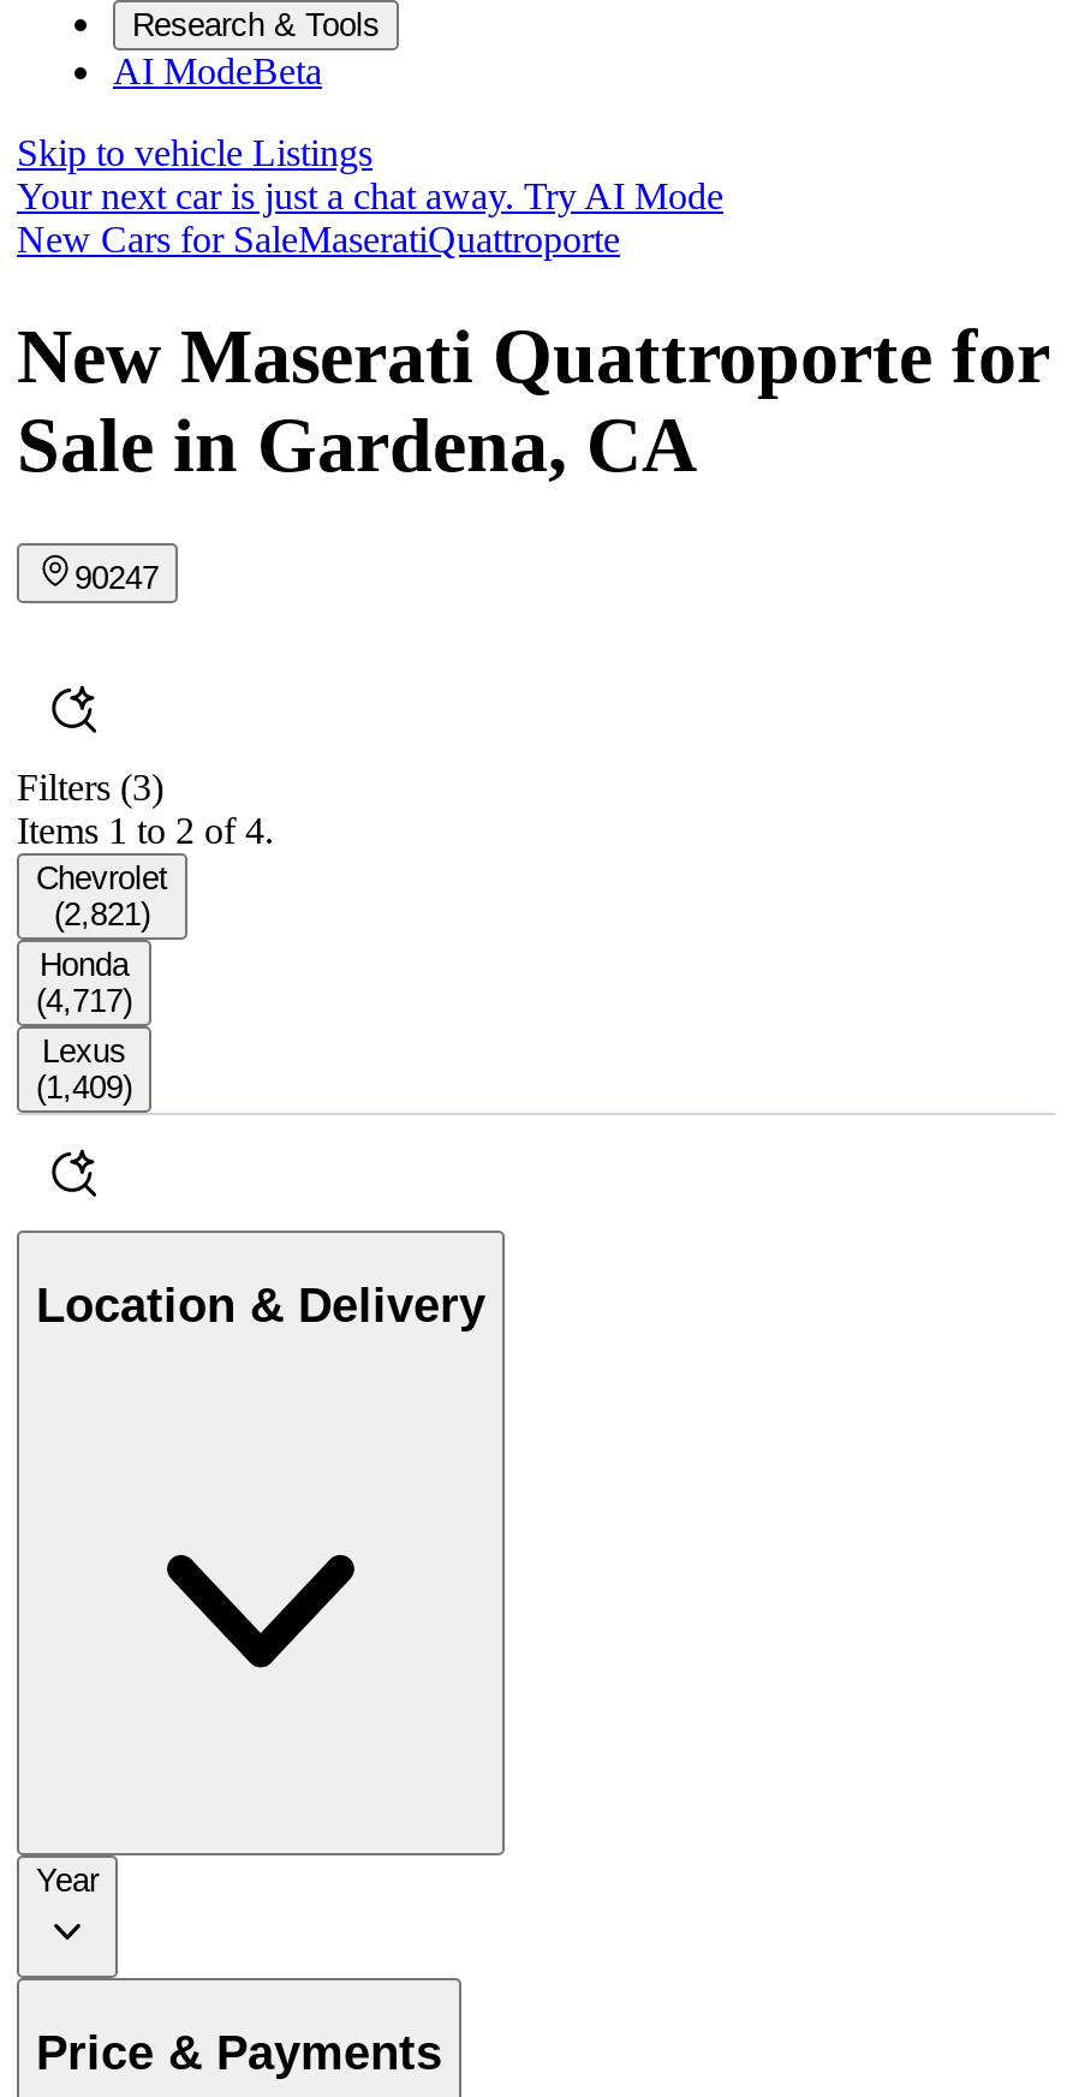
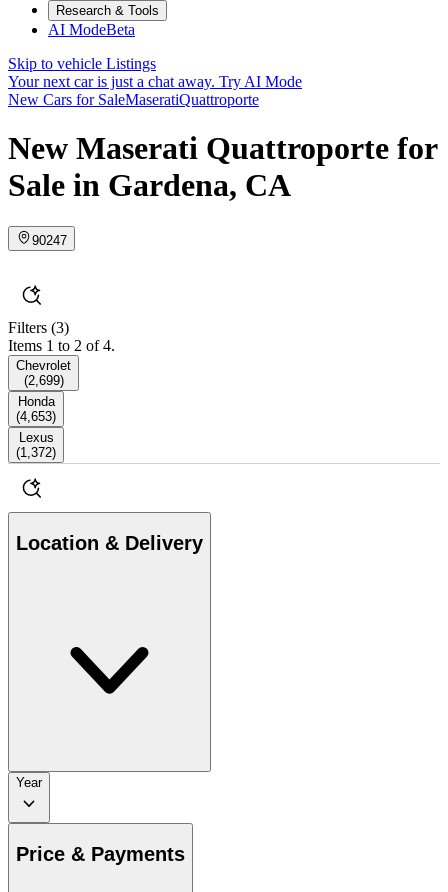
[54,896,150,932] (2,821) -> [23,373,63,388] (2,699)
[36,983,132,1019] (4,717) -> [16,409,56,424] (4,653)
[36,1069,132,1105] (1,409) -> [16,445,56,460] (1,372)

